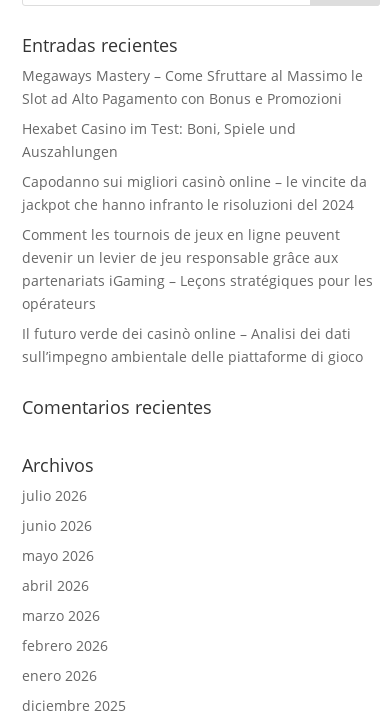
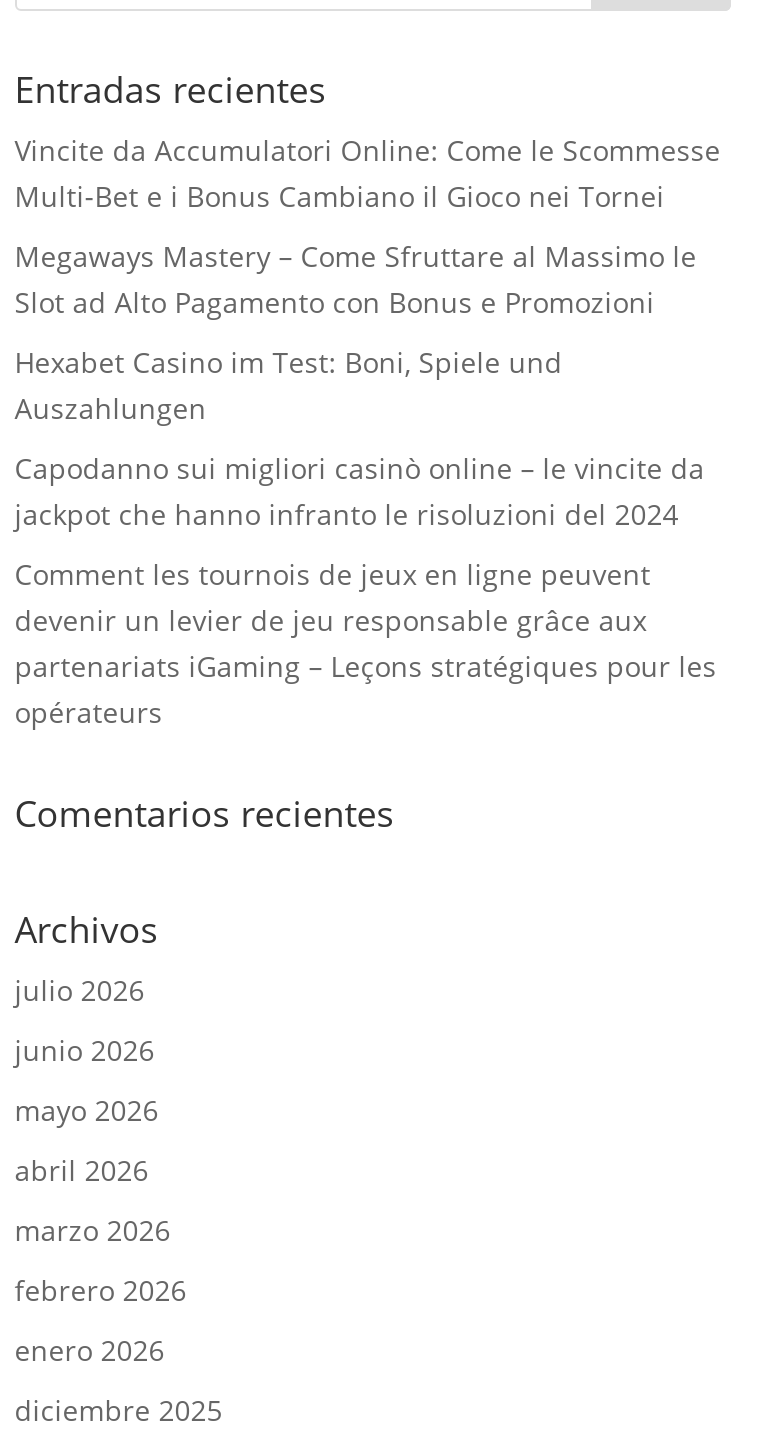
none -> [15,131,721,215] Vincite da Accumulatori Online: Come le Scommesse | Multi‑Bet e i Bonus Cambiano il Gioco nei Tornei
moved [22,66,373,313] -> [15,237,717,731]: Megaways Mastery – Come Sfruttare al Massimo le | Slot ad Alto Pagamento con Bonus e Promozioni | Hexabet Casino im Test: Boni, Spiele und | ... | partenariats iGaming – Leçons stratégiques pour les | opérateurs
[22,324,363,366] Il futuro verde dei casinò online – Analisi dei dati | sull’impegno ambientale delle piattaforme di gioco -> none

